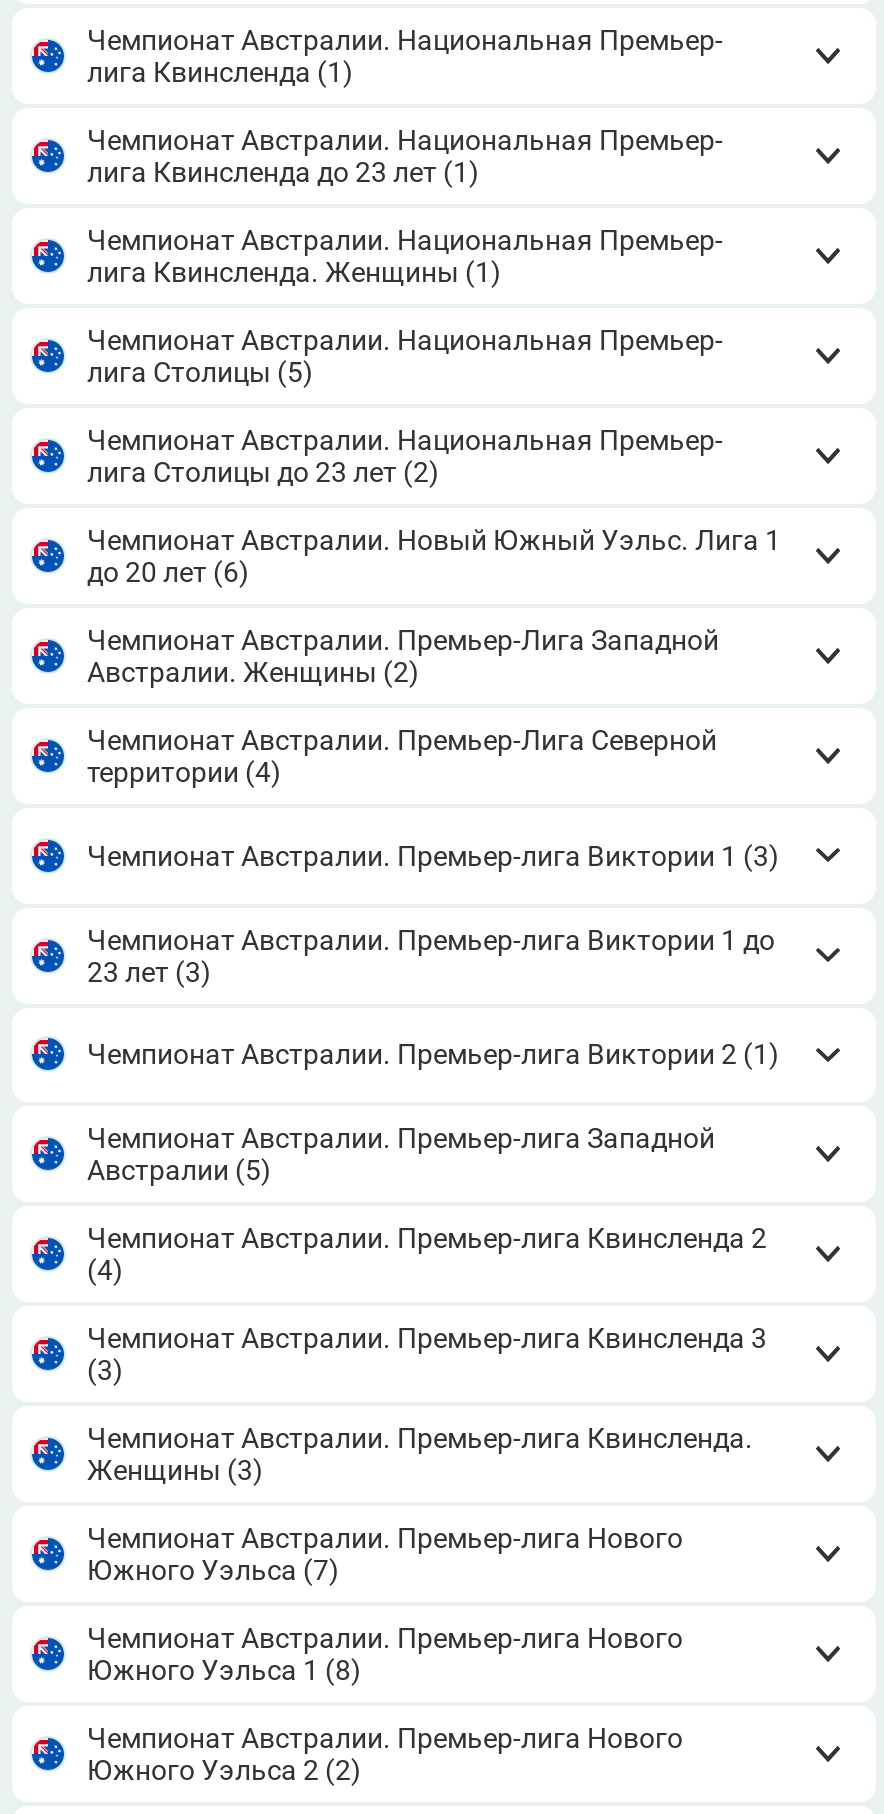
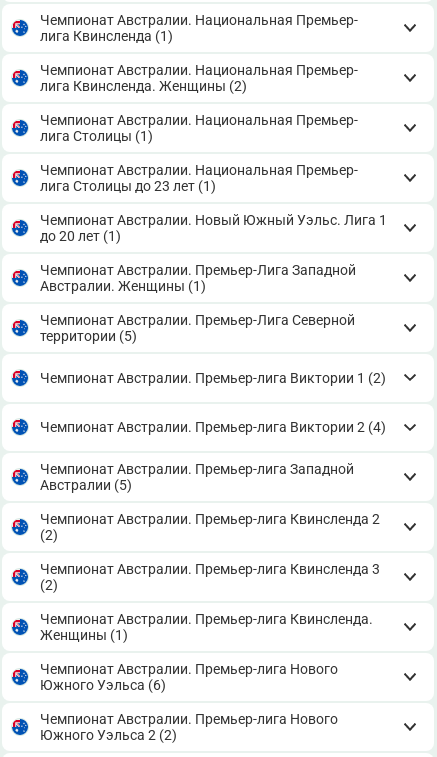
[87,156,479,188] лига Квинсленда до 23 лет (1) -> [39,78,246,94] лига Квинсленда. Женщины (2)
[87,256,501,288] лига Квинсленда. Женщины (1) -> [39,128,152,144] лига Столицы (1)
[87,356,723,488] лига Столицы (5) | Чемпионат Австралии. Национальная Премьер- | лига Столицы до 23 лет (2) -> [39,178,215,194] лига Столицы до 23 лет (1)
[87,556,249,588] до 20 лет (6) -> [39,228,120,244] до 20 лет (1)
[87,656,419,688] Австралии. Женщины (2) -> [39,278,205,294] Австралии. Женщины (1)
[87,756,779,1070] территории (4) | Чемпионат Австралии. Премьер-лига Виктории 1 (3) | Чемпионат Австралии. Премьер-лига Виктории 1 до | 23 лет (3) | Чемпионат Австралии. Премьер-лига Виктории 2 (1) -> [39,328,385,435] территории (5) | Чемпионат Австралии. Премьер-лига Виктории 1 (2) | Чемпионат Австралии. Премьер-лига Виктории 2 (4)
[87,1254,123,1286] (4) -> [39,527,57,543] (2)
[87,1354,123,1386] (3) -> [39,577,57,593] (2)
[87,1454,263,1486] Женщины (3) -> [39,627,127,643] Женщины (1)
[87,1554,683,1686] Южного Уэльса (7) | Чемпионат Австралии. Премьер-лига Нового | Южного Уэльса 1 (8) -> [39,677,165,693] Южного Уэльса (6)

